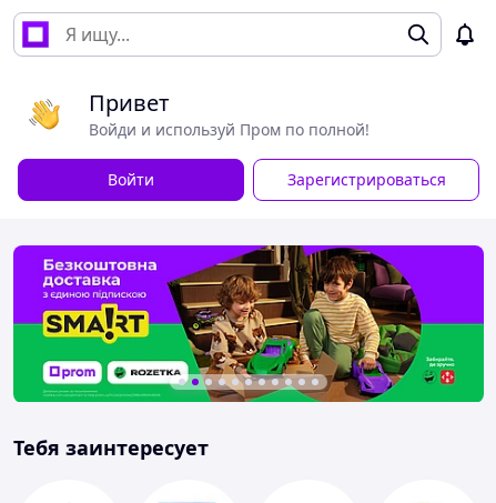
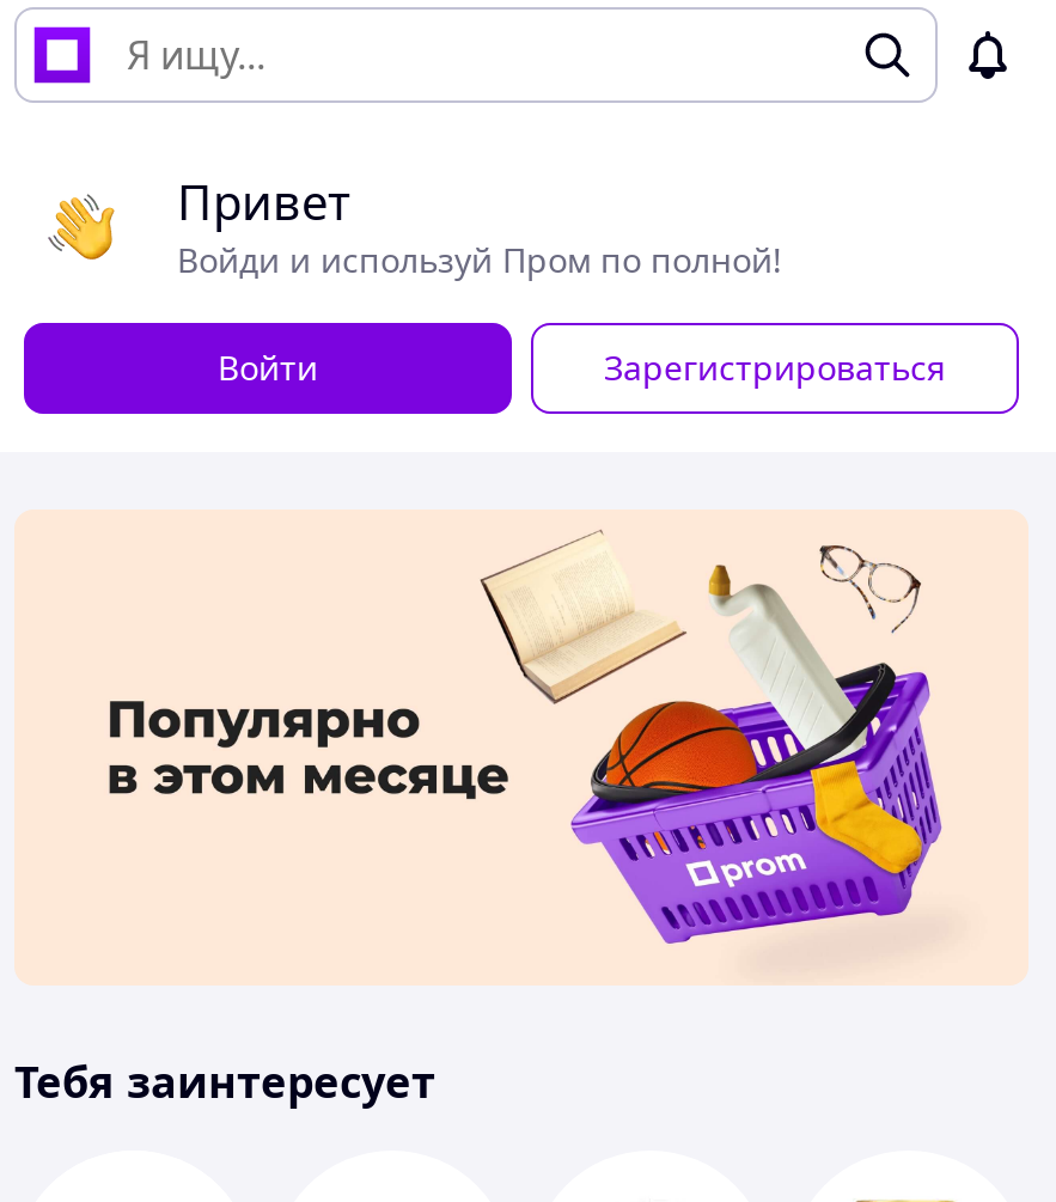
[12,244,485,403] [image] -> [14,510,1028,986] [image]

